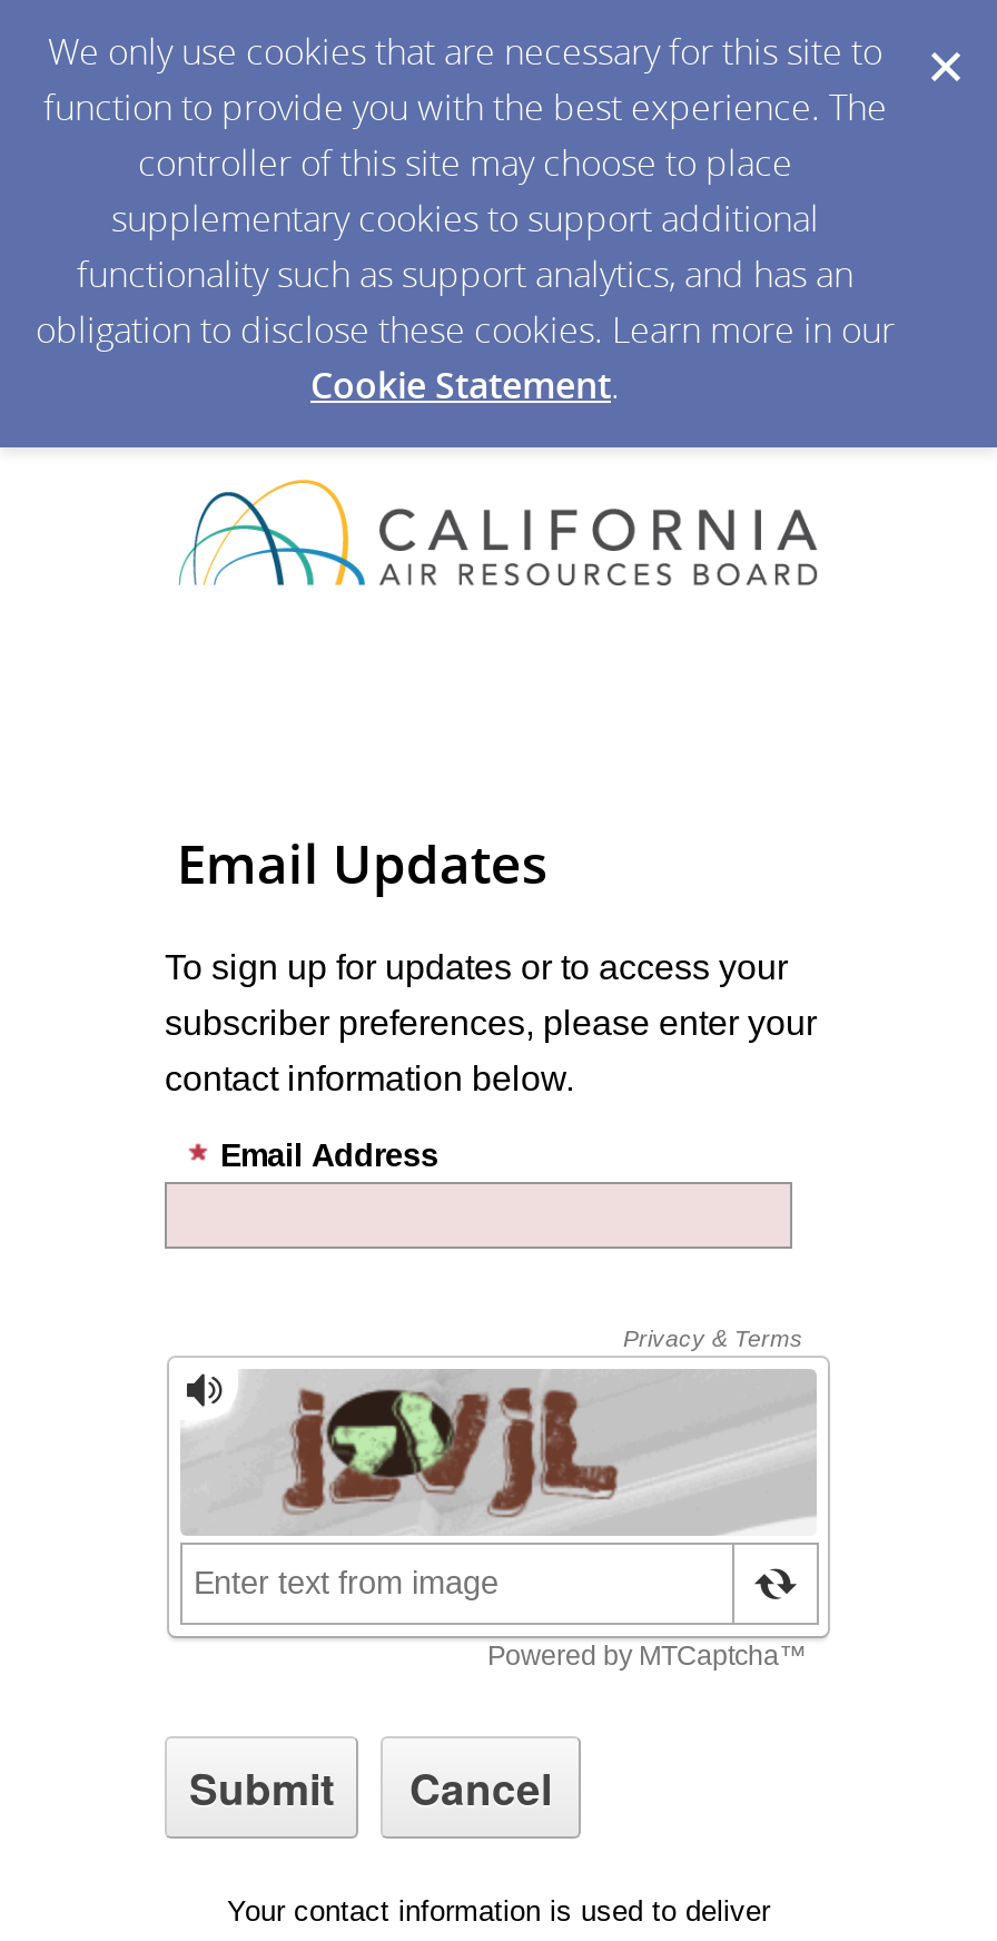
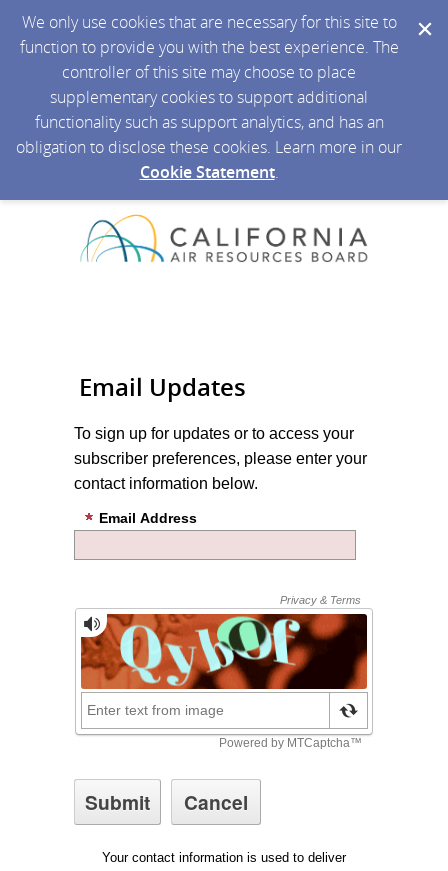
[180,1369,817,1536] [image] -> [80,613,368,690] [image]

